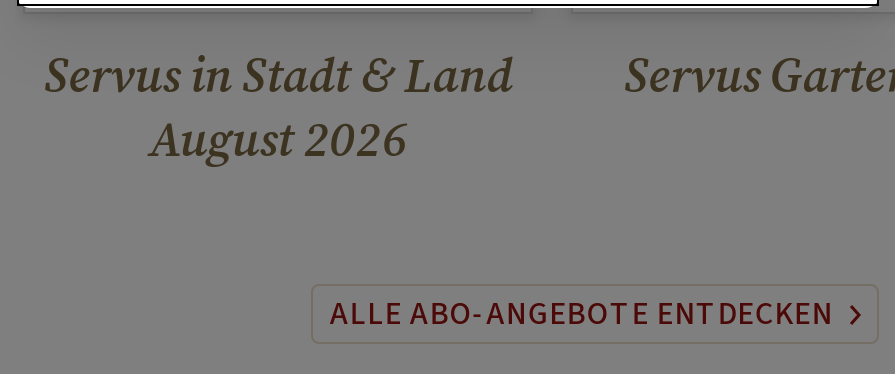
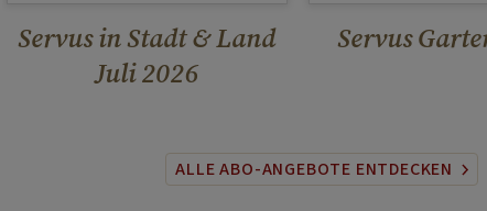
[149,106,407,172] August 2026 -> [95,55,199,91] Juli 2026

